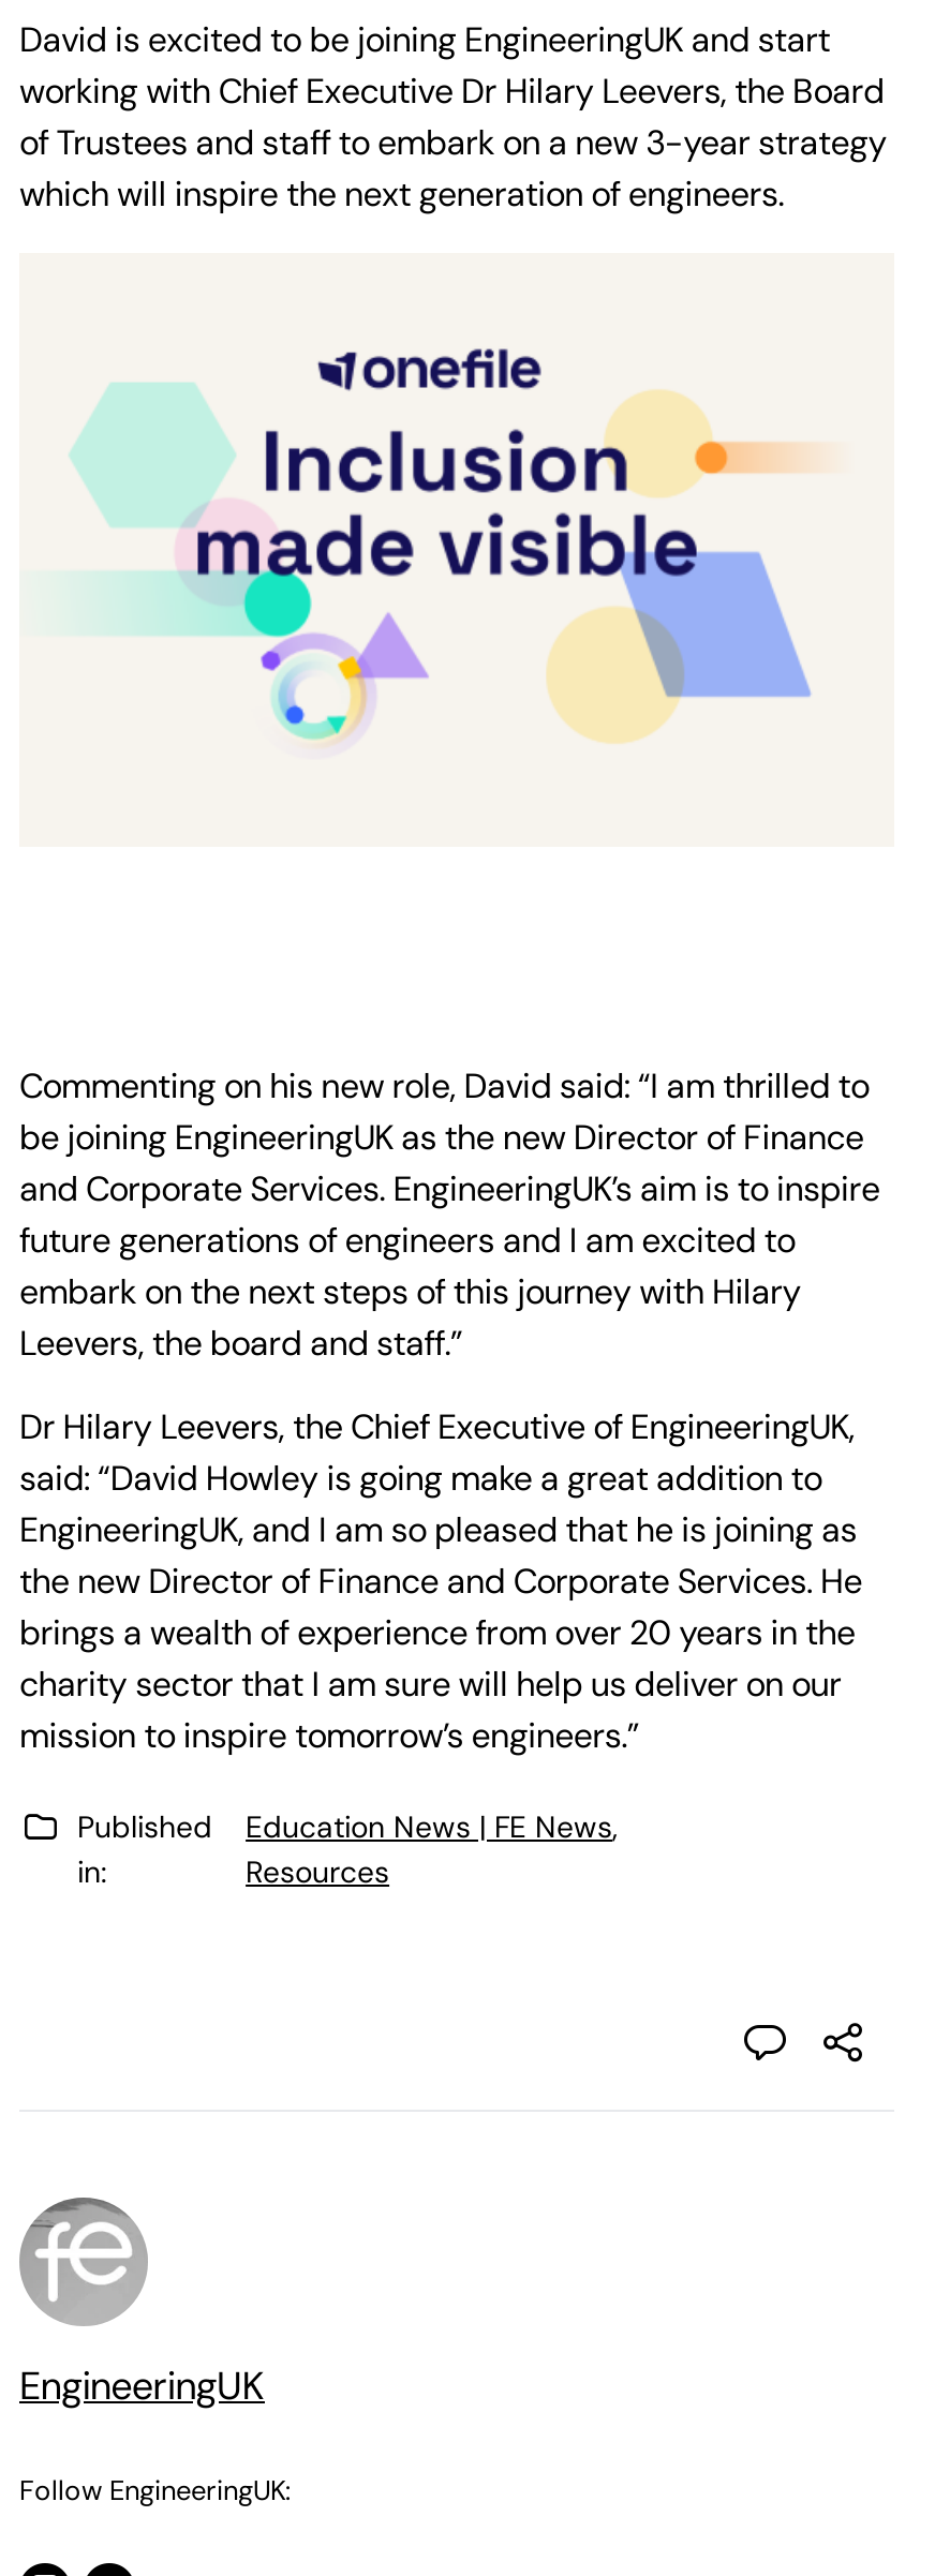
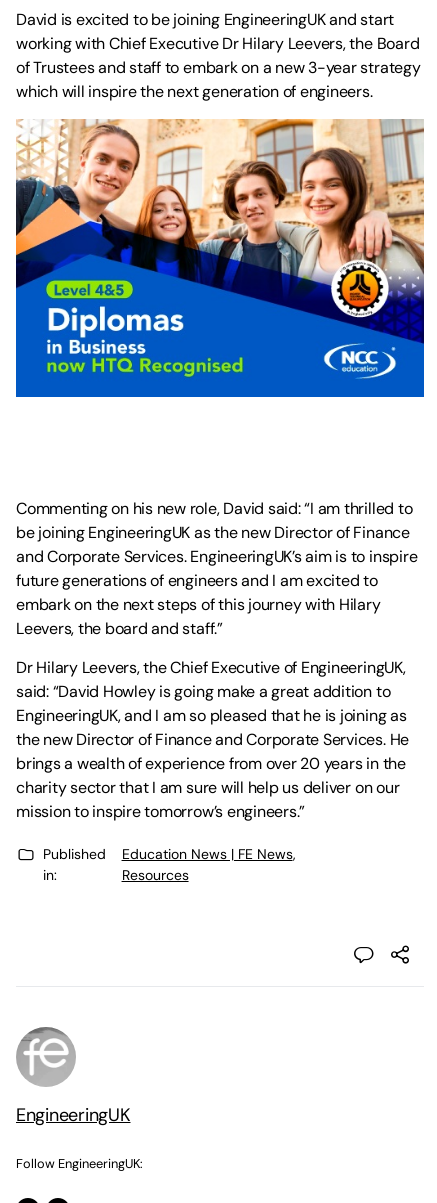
[19,252,894,848] [image] -> [15,118,425,398] [image]

